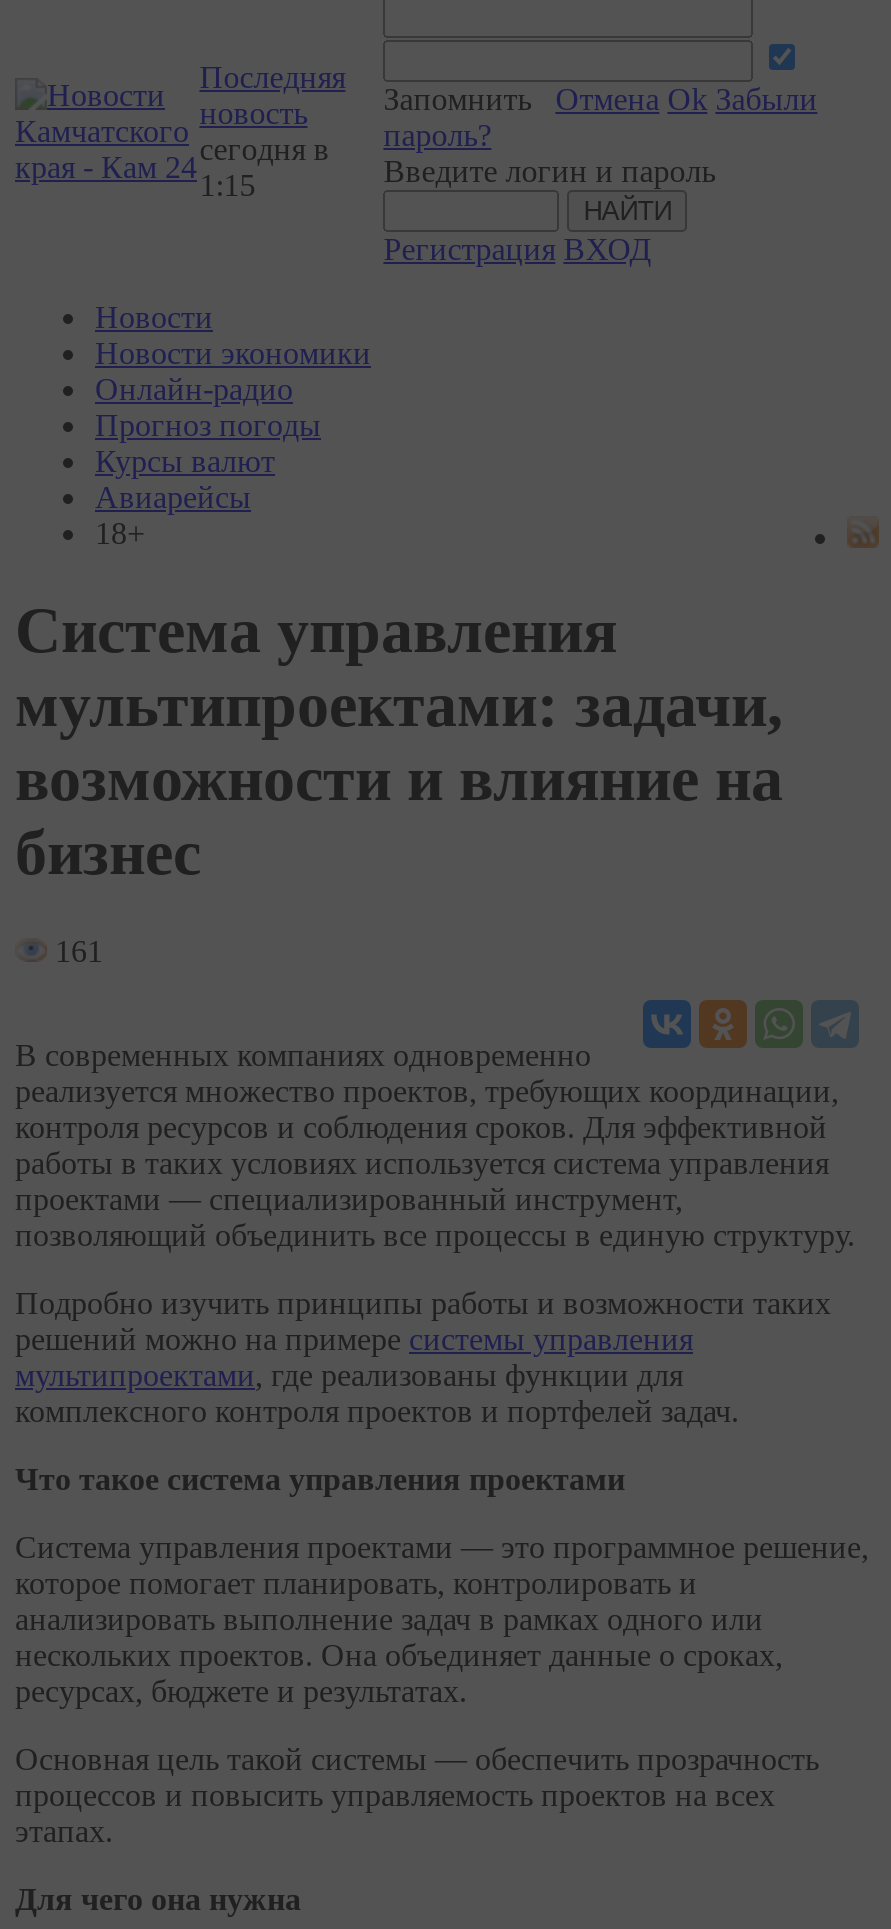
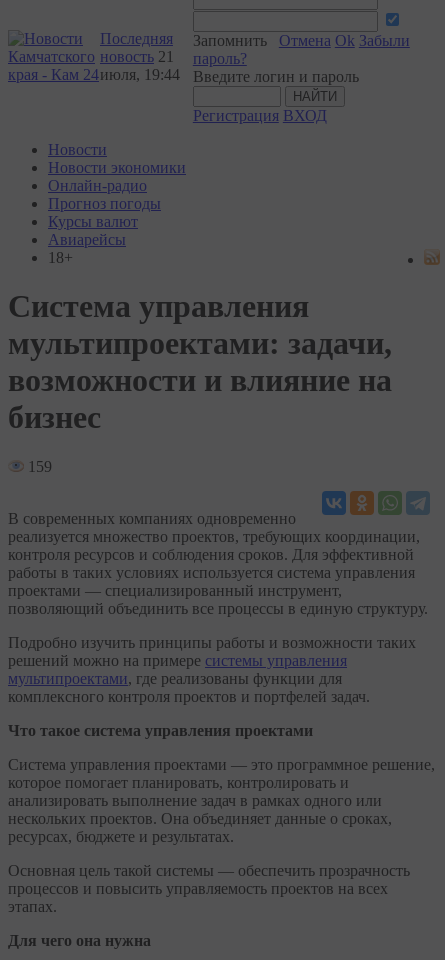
[199,96,329,202] новость | сегодня в | 1:15 -> [100,48,180,83] новость 21 | июля, 19:44
[47,934,103,968] 161 -> [24,458,52,475] 159

